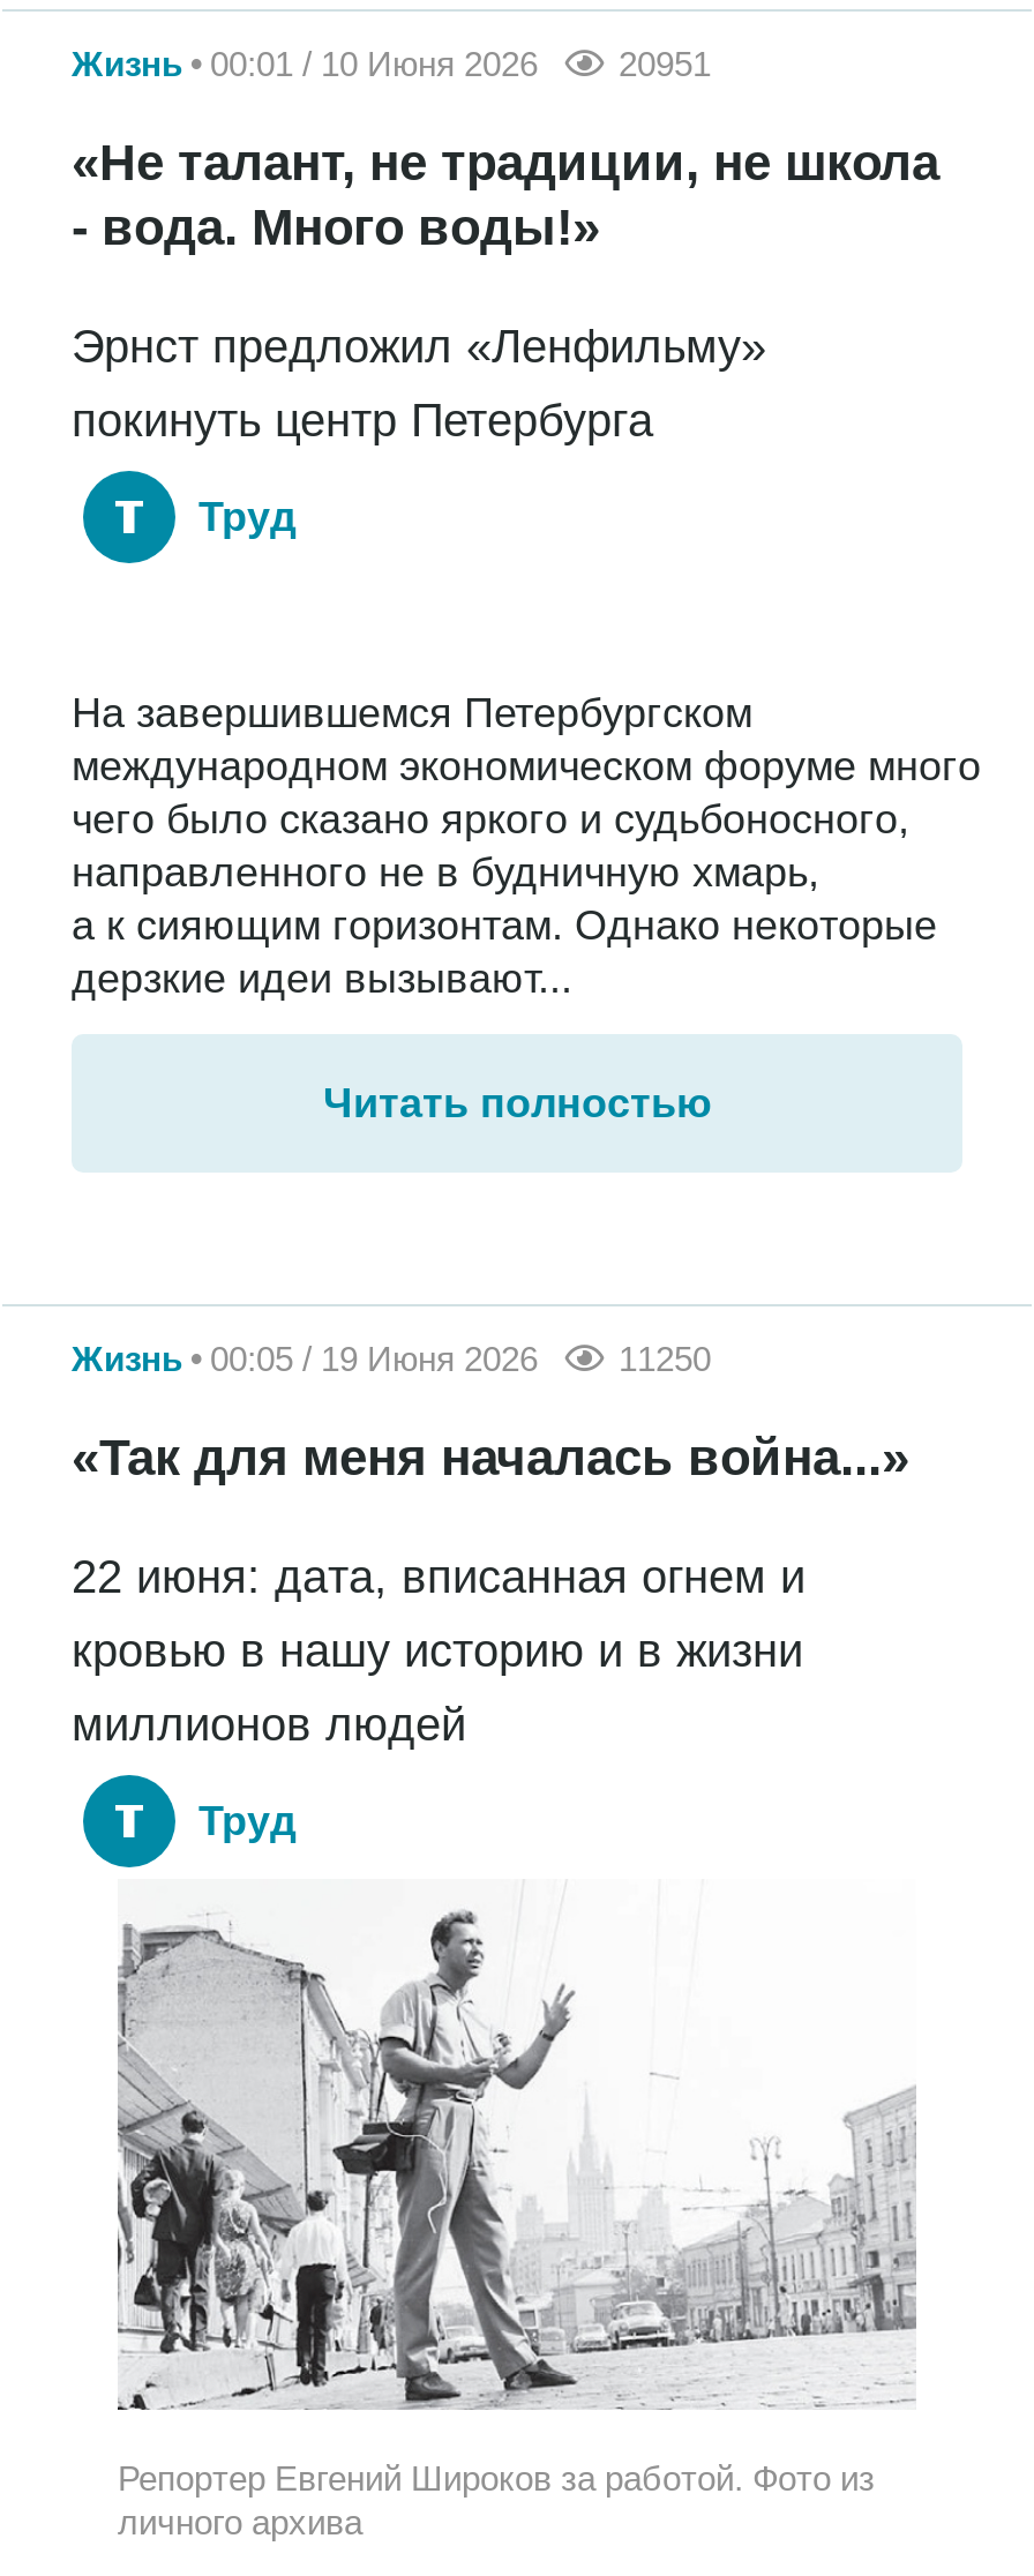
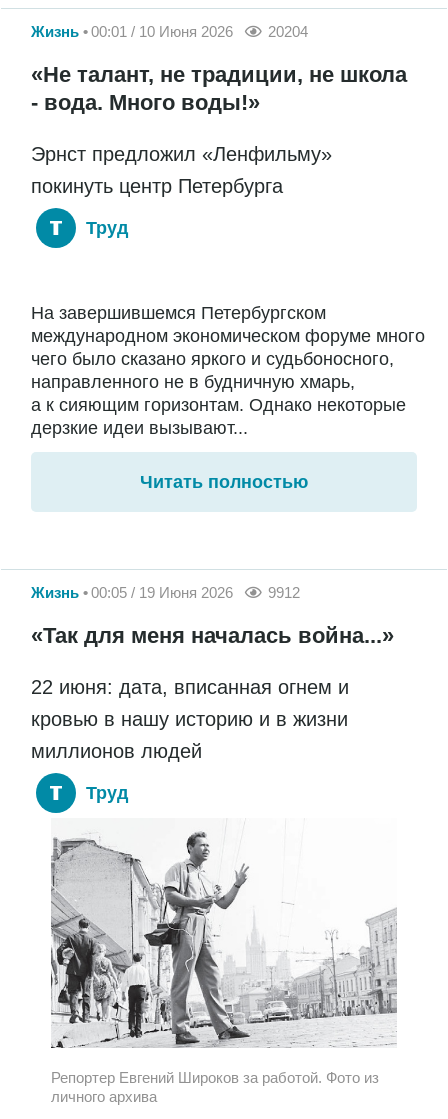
[619,44,711,84] 20951 -> [268,23,308,40] 20204
[619,1340,711,1379] 11250 -> [268,584,300,601] 9912

